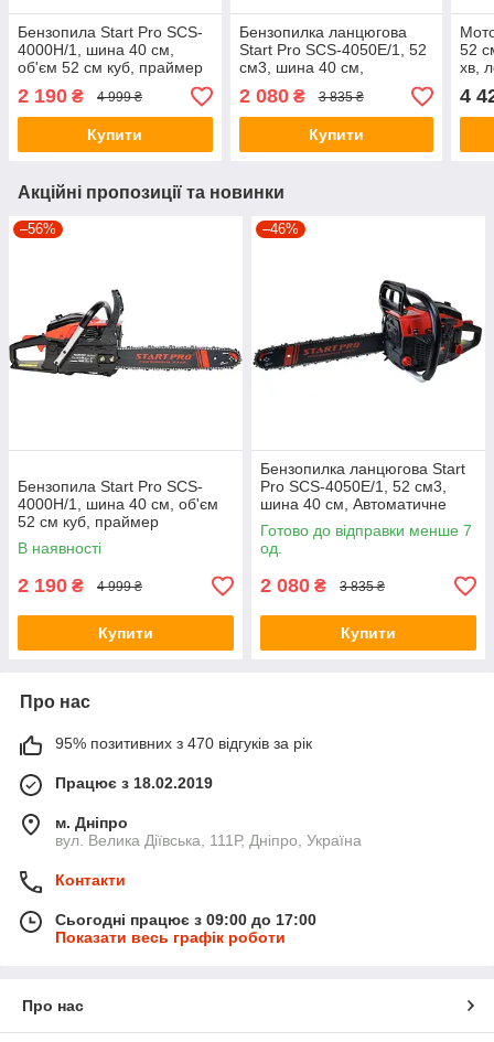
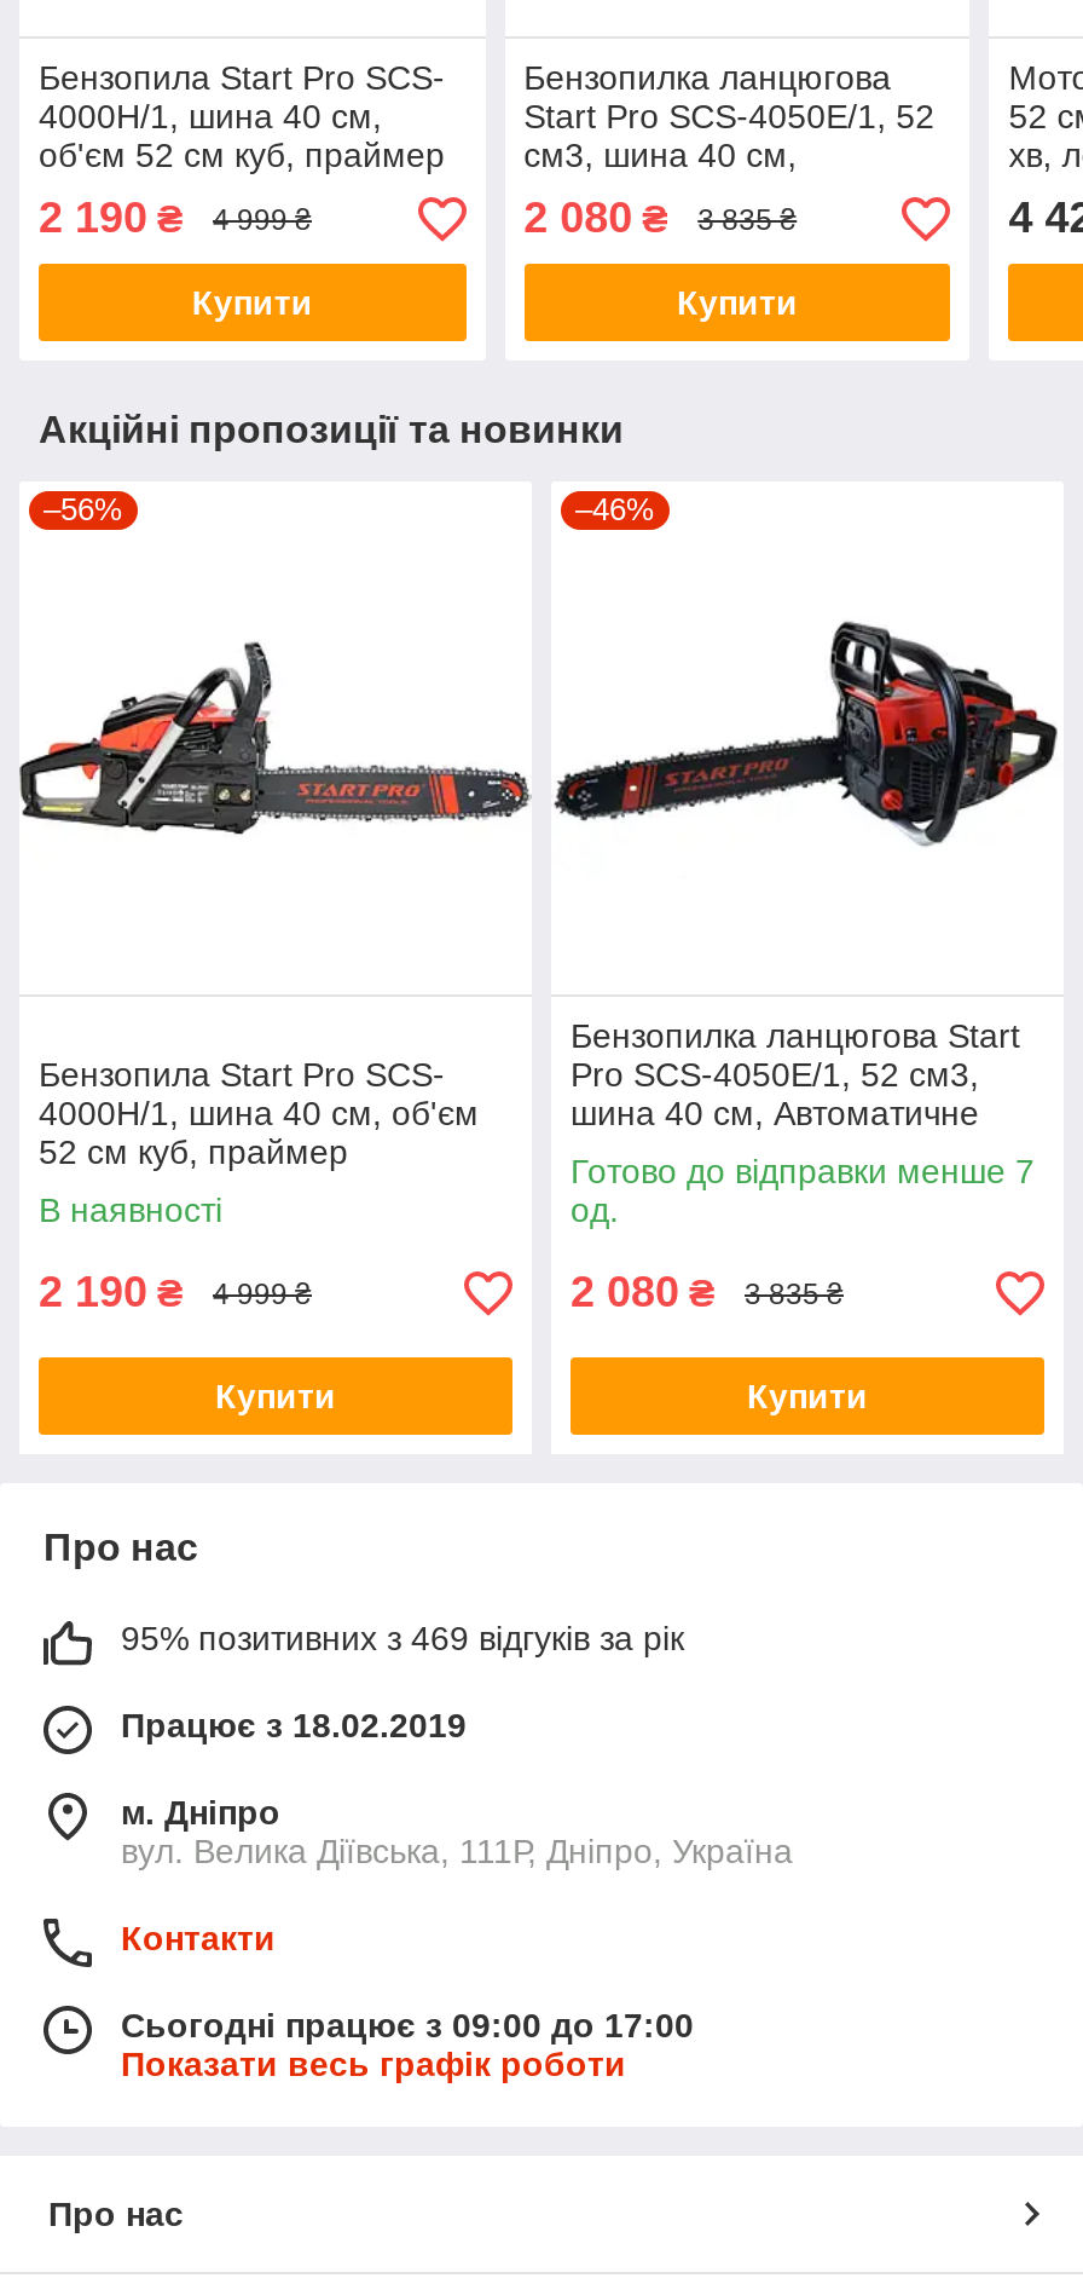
[55,734,312,752] 95% позитивних з 470 відгуків за рік -> [121,1619,684,1658] 95% позитивних з 469 відгуків за рік

